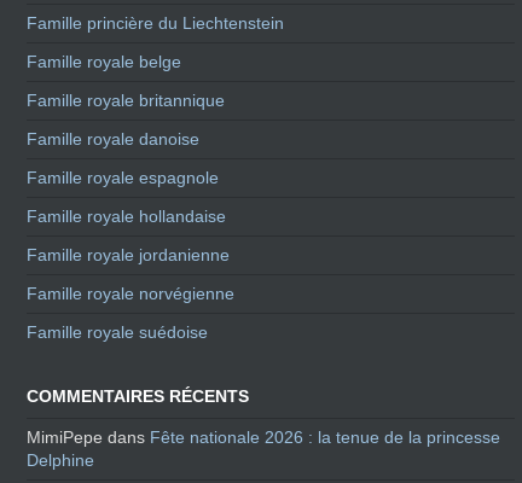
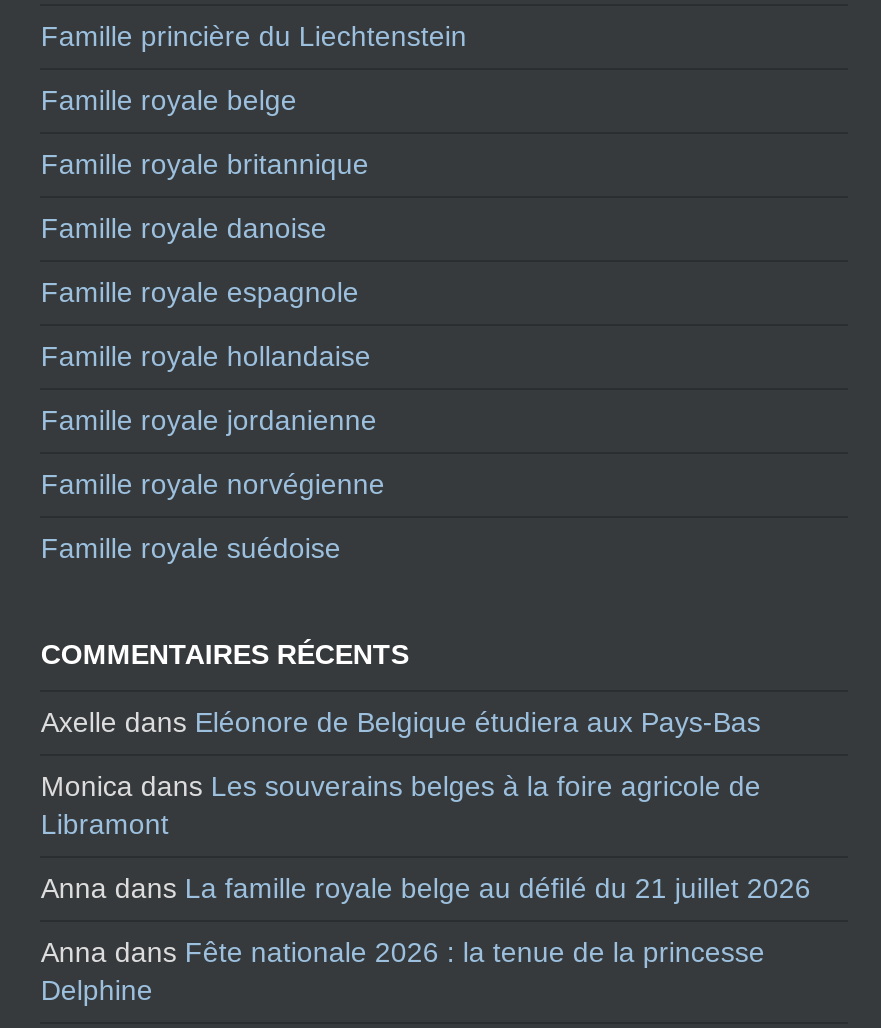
[27,428,501,447] MimiPepe dans Fête nationale 2026 : la tenue de la princesse -> [41,707,811,969] Axelle dans Eléonore de Belgique étudiera aux Pays-Bas | Monica dans Les souverains belges à la foire agricole de | Libramont | Anna dans La famille royale belge au défilé du 21 juillet 2026 | Anna dans Fête nationale 2026 : la tenue de la princesse

